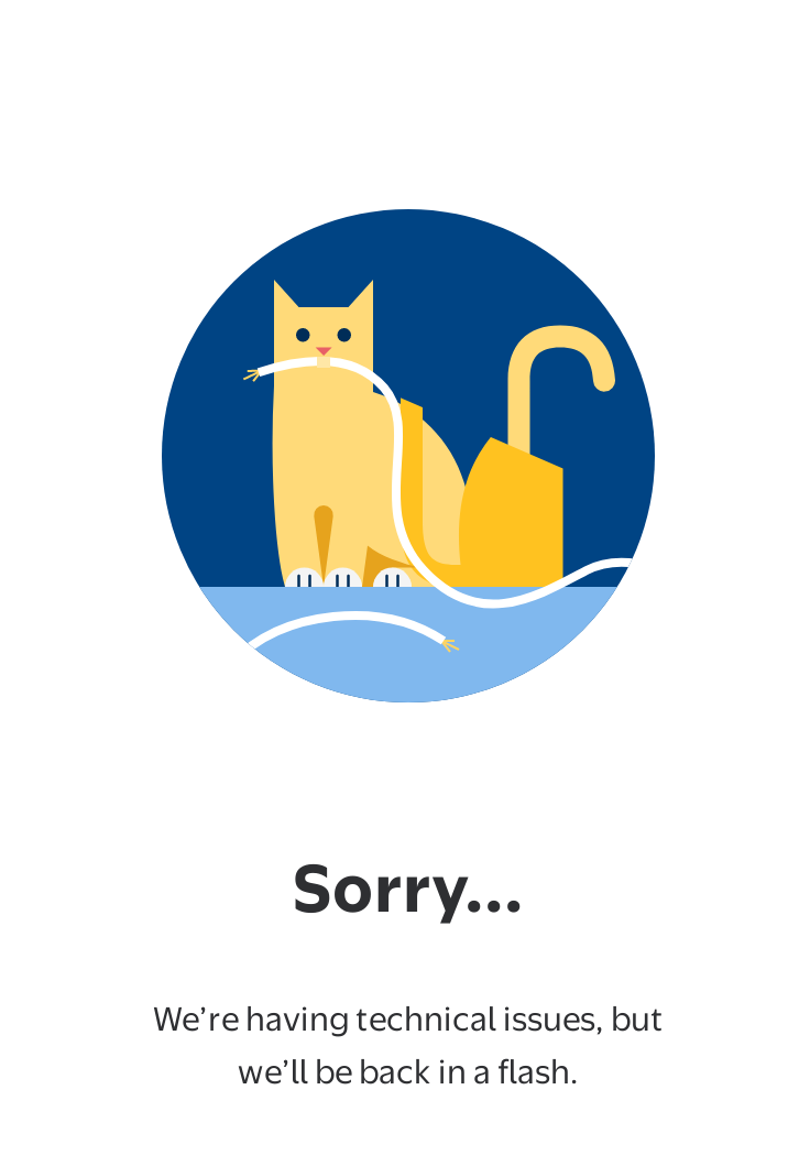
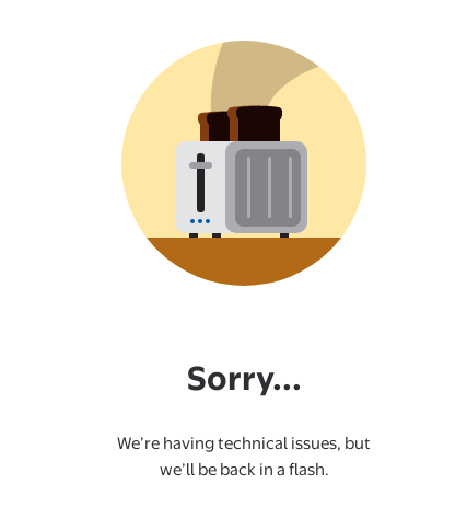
[160,207,657,705] [image] -> [121,39,366,287] [image]

